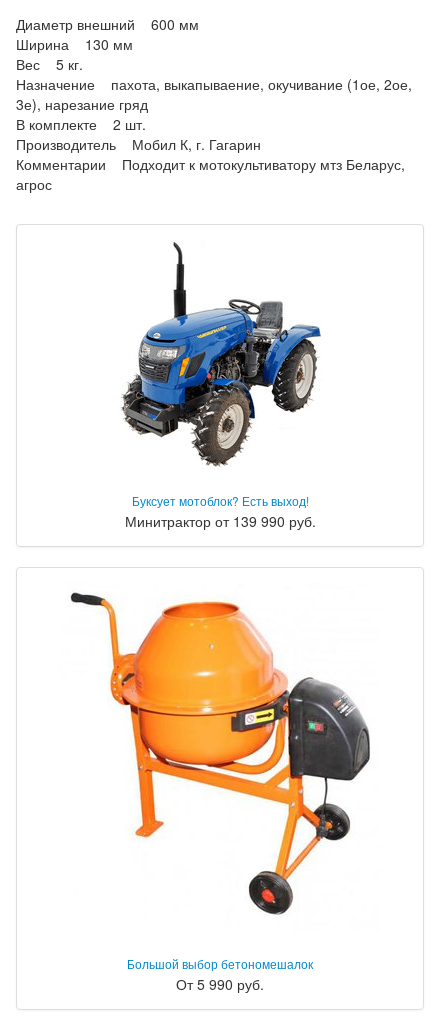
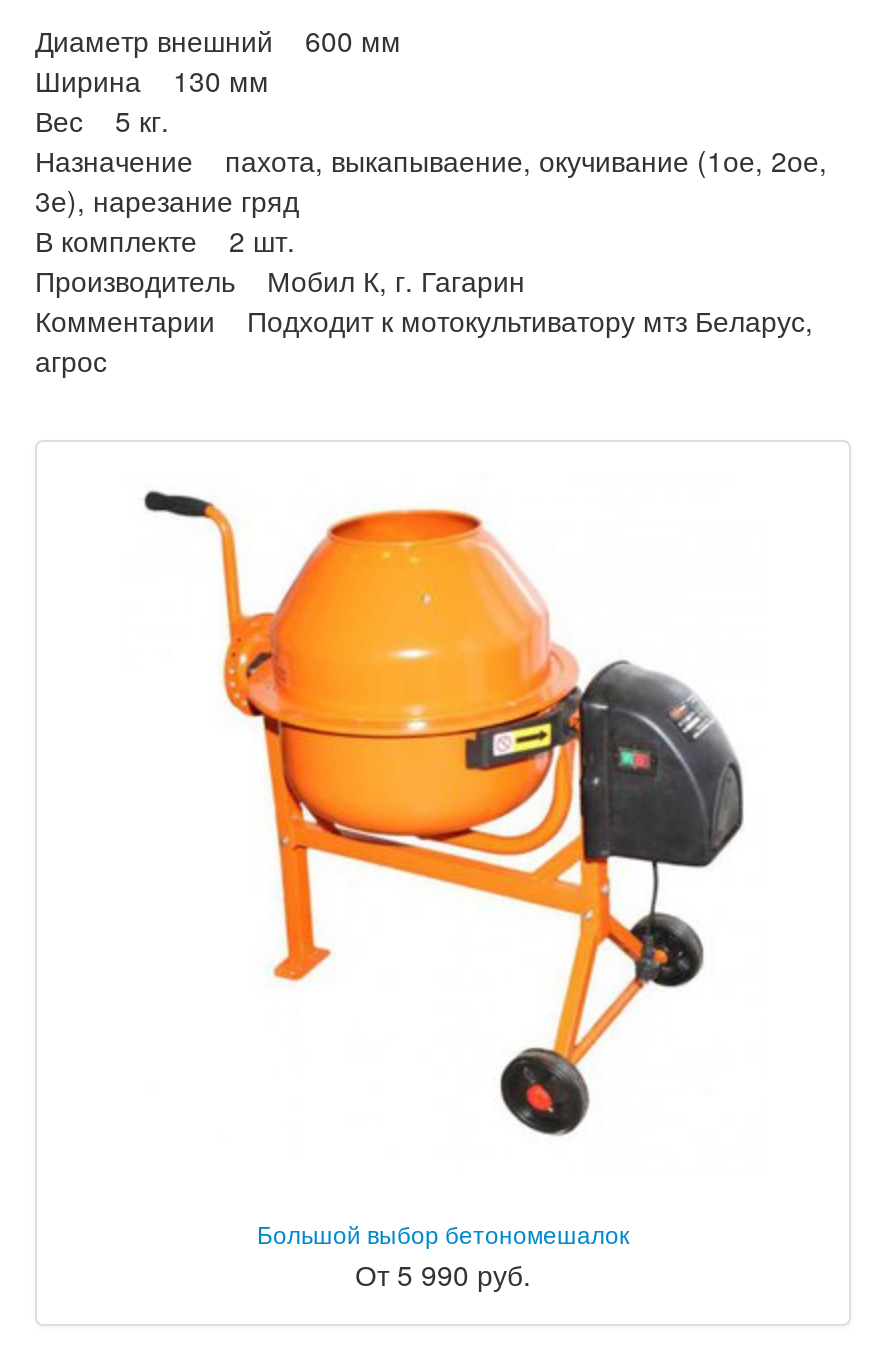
[121,242,321,531] [image] | Буксует мотоблок? Есть выход! | Минитрактор от 139 990 руб. -> none

